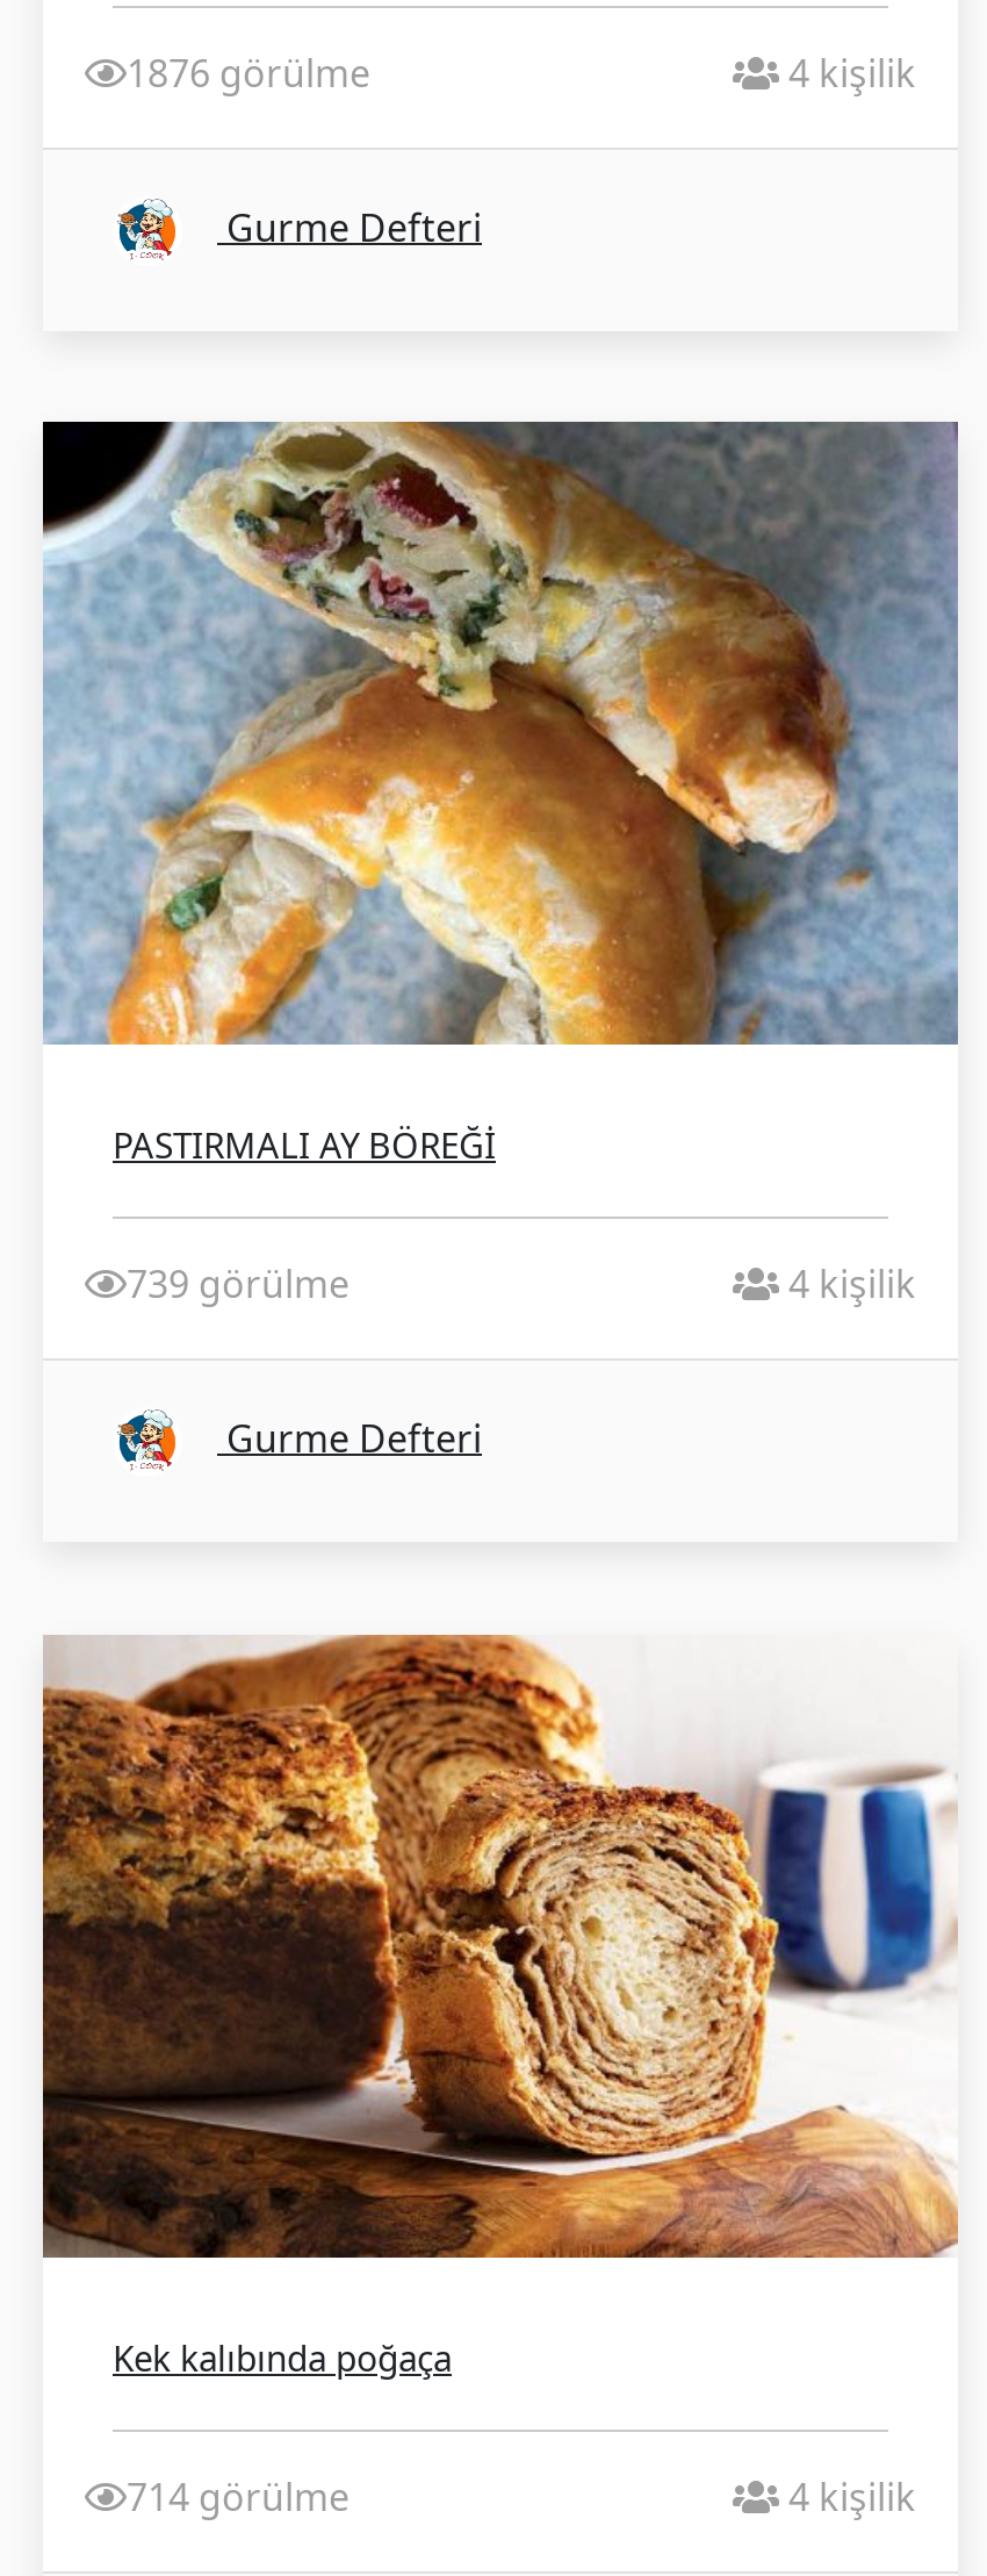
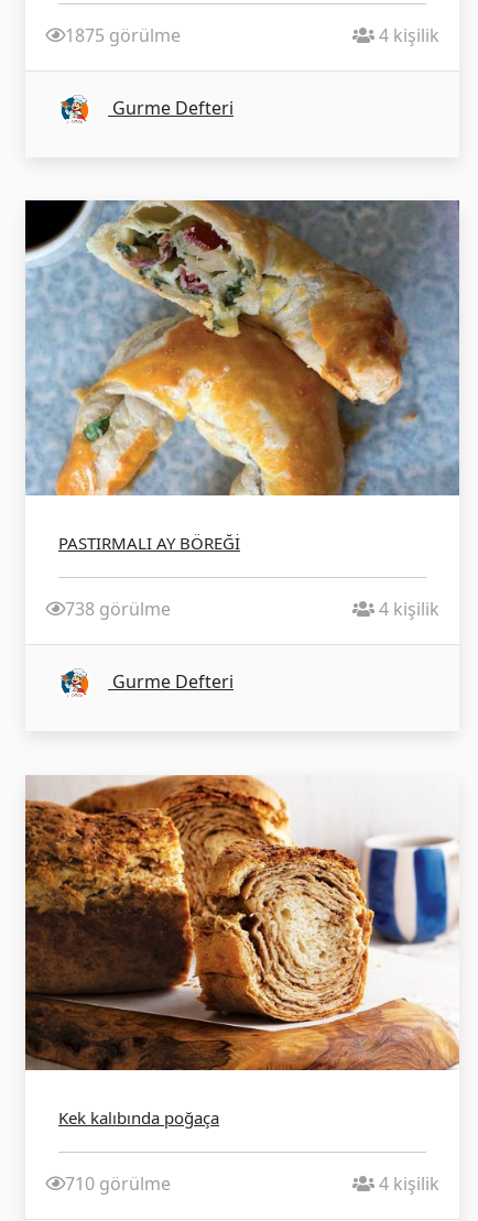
[127,47,370,99] 1876 görülme -> [65,23,181,47] 1875 görülme
[127,1258,350,1309] 739 görülme -> [65,597,171,621] 738 görülme
[127,2471,350,2522] 714 görülme -> [65,1171,171,1196] 710 görülme

